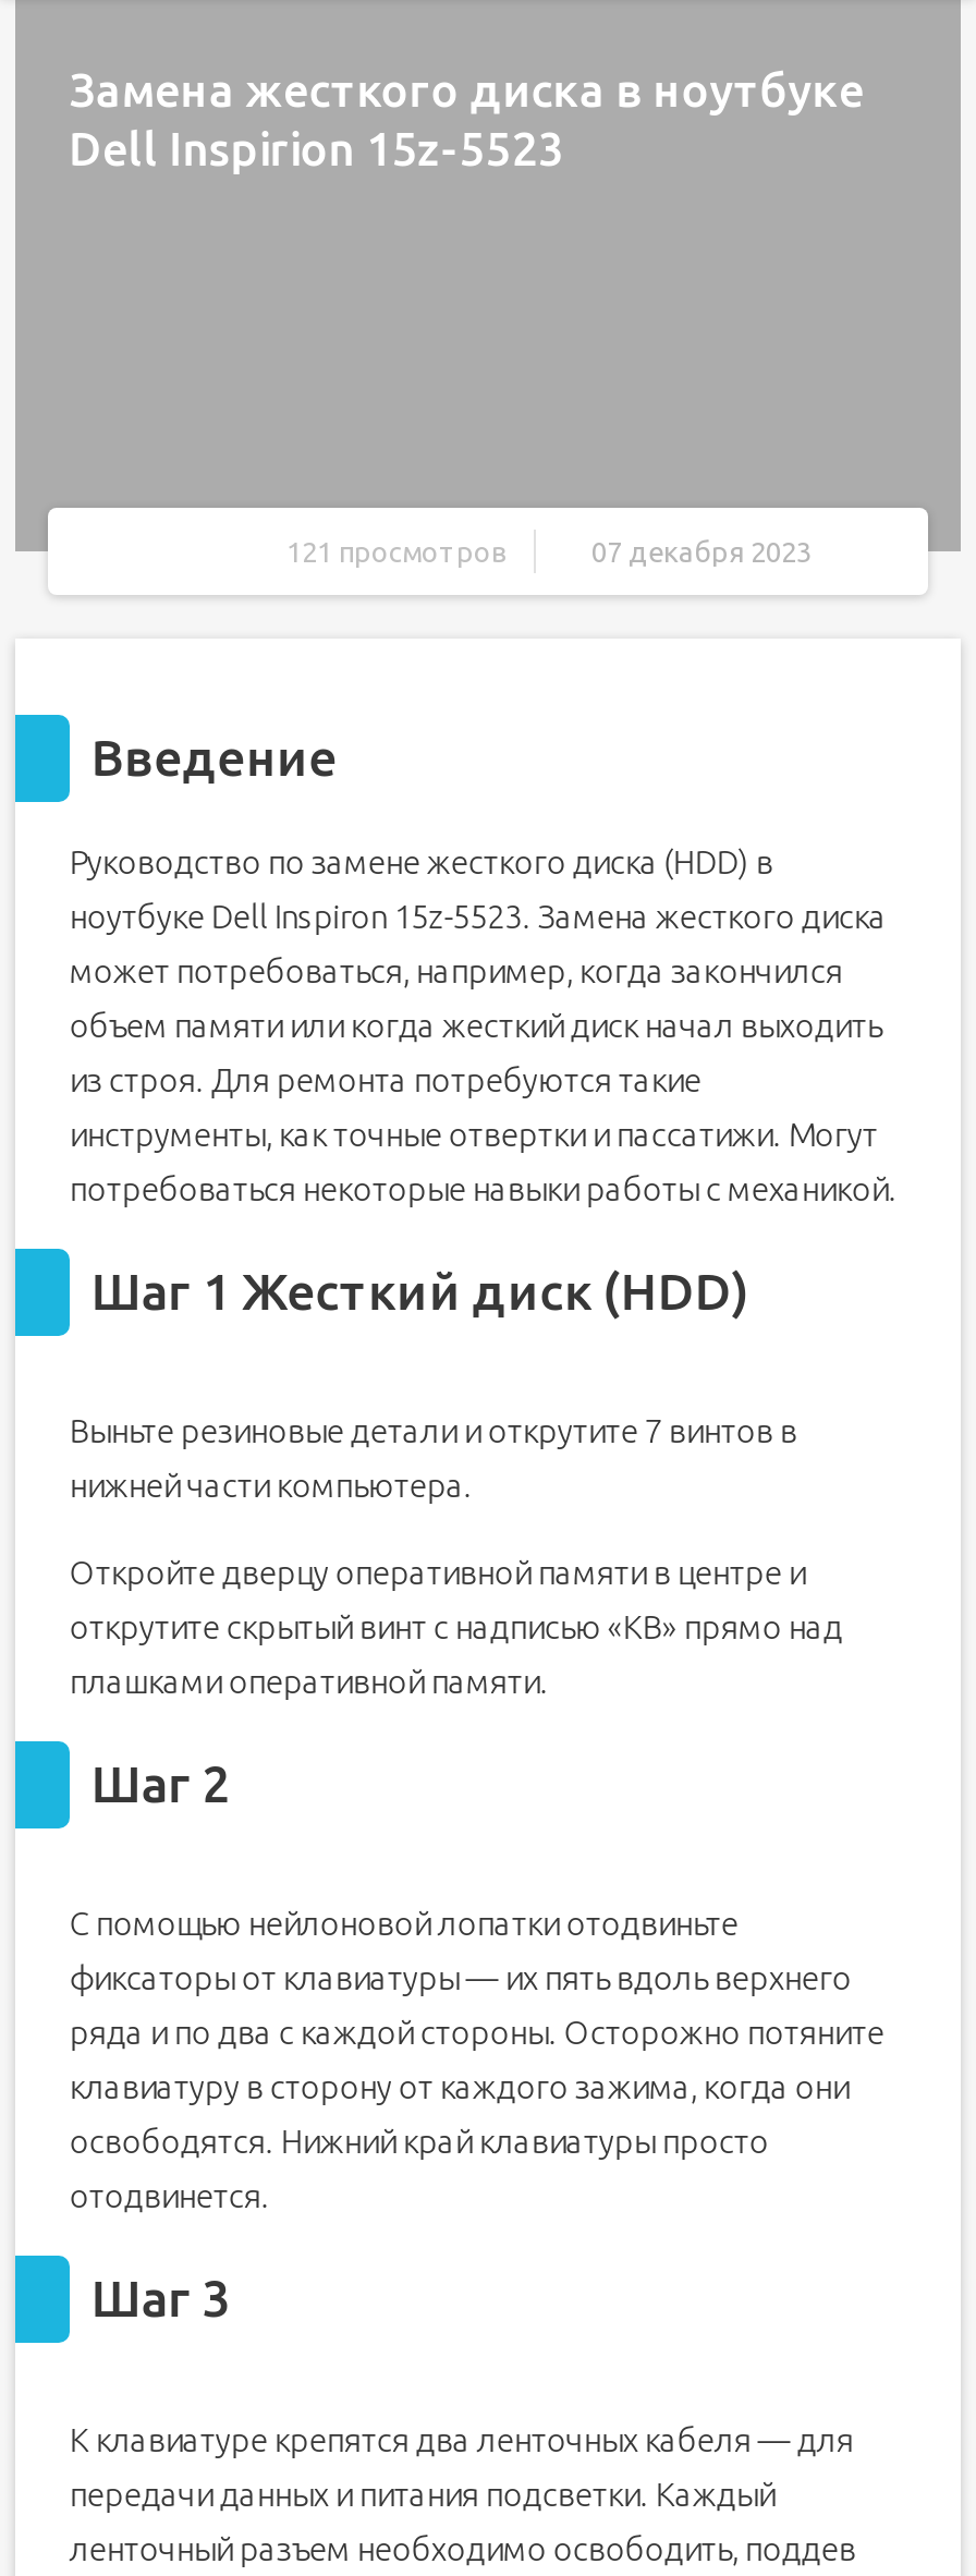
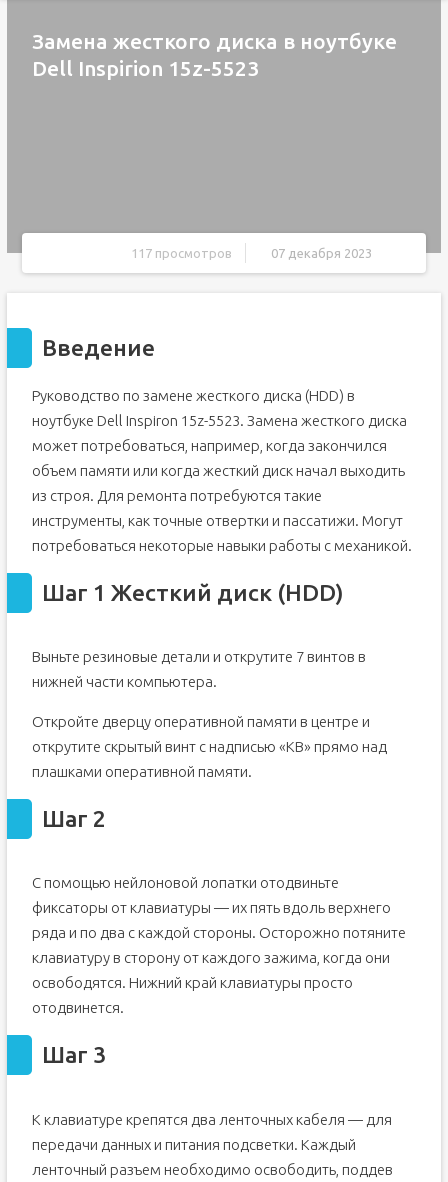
[286,536,507,567] 121 просмотров -> [131,246,232,260] 117 просмотров

